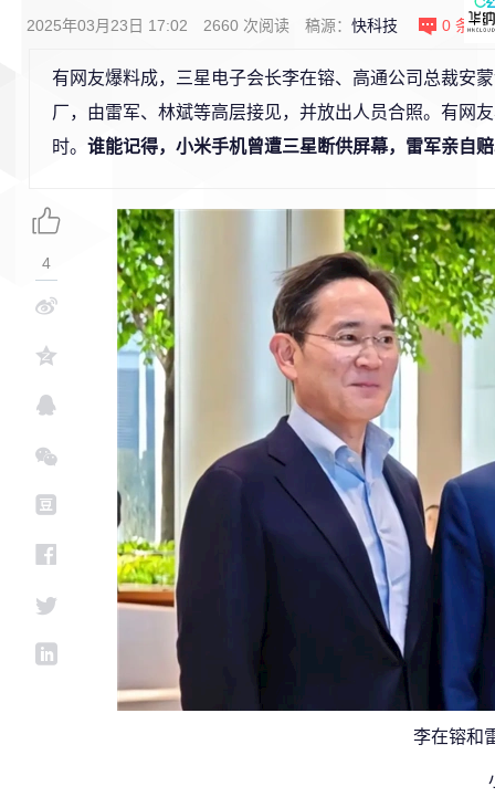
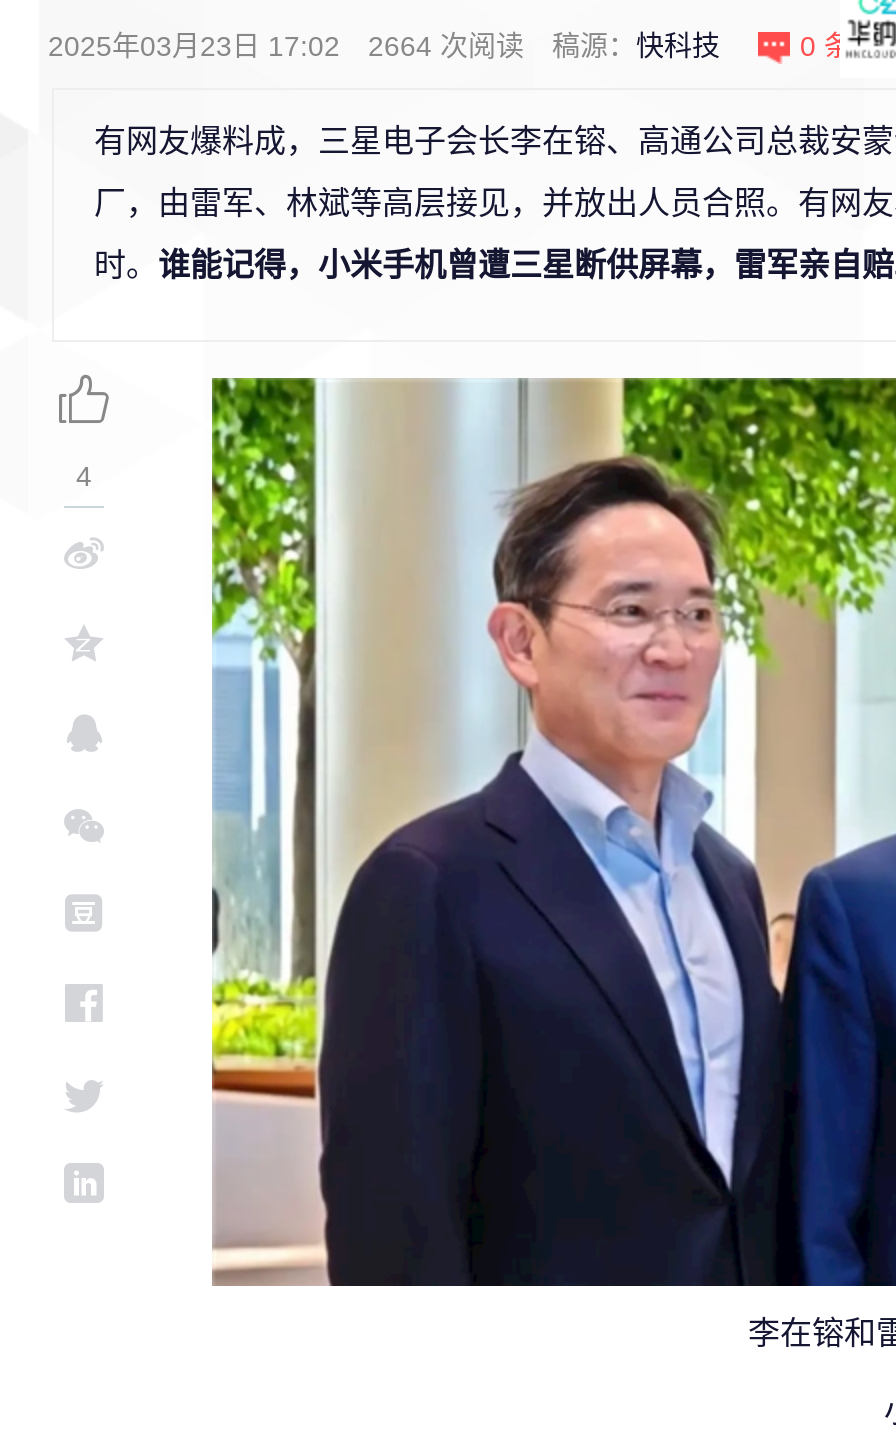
[27,17,398,34] 2025年03月23日 17:02 2660次阅读 稿源：快科技 -> [48,30,720,62] 2025年03月23日 17:02 2664次阅读 稿源：快科技

